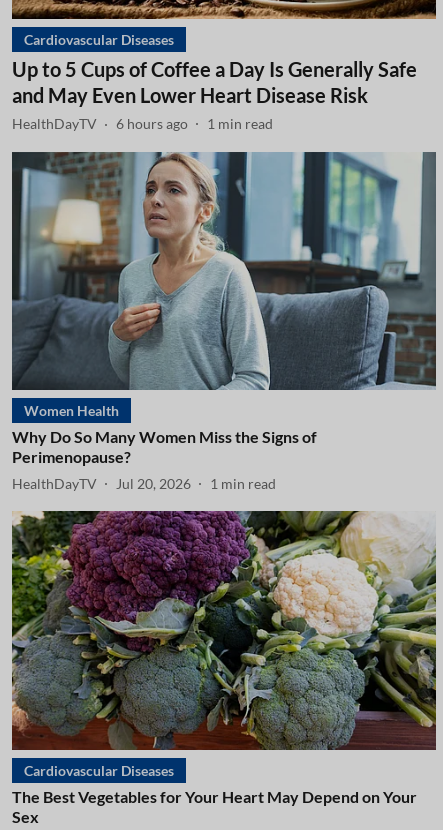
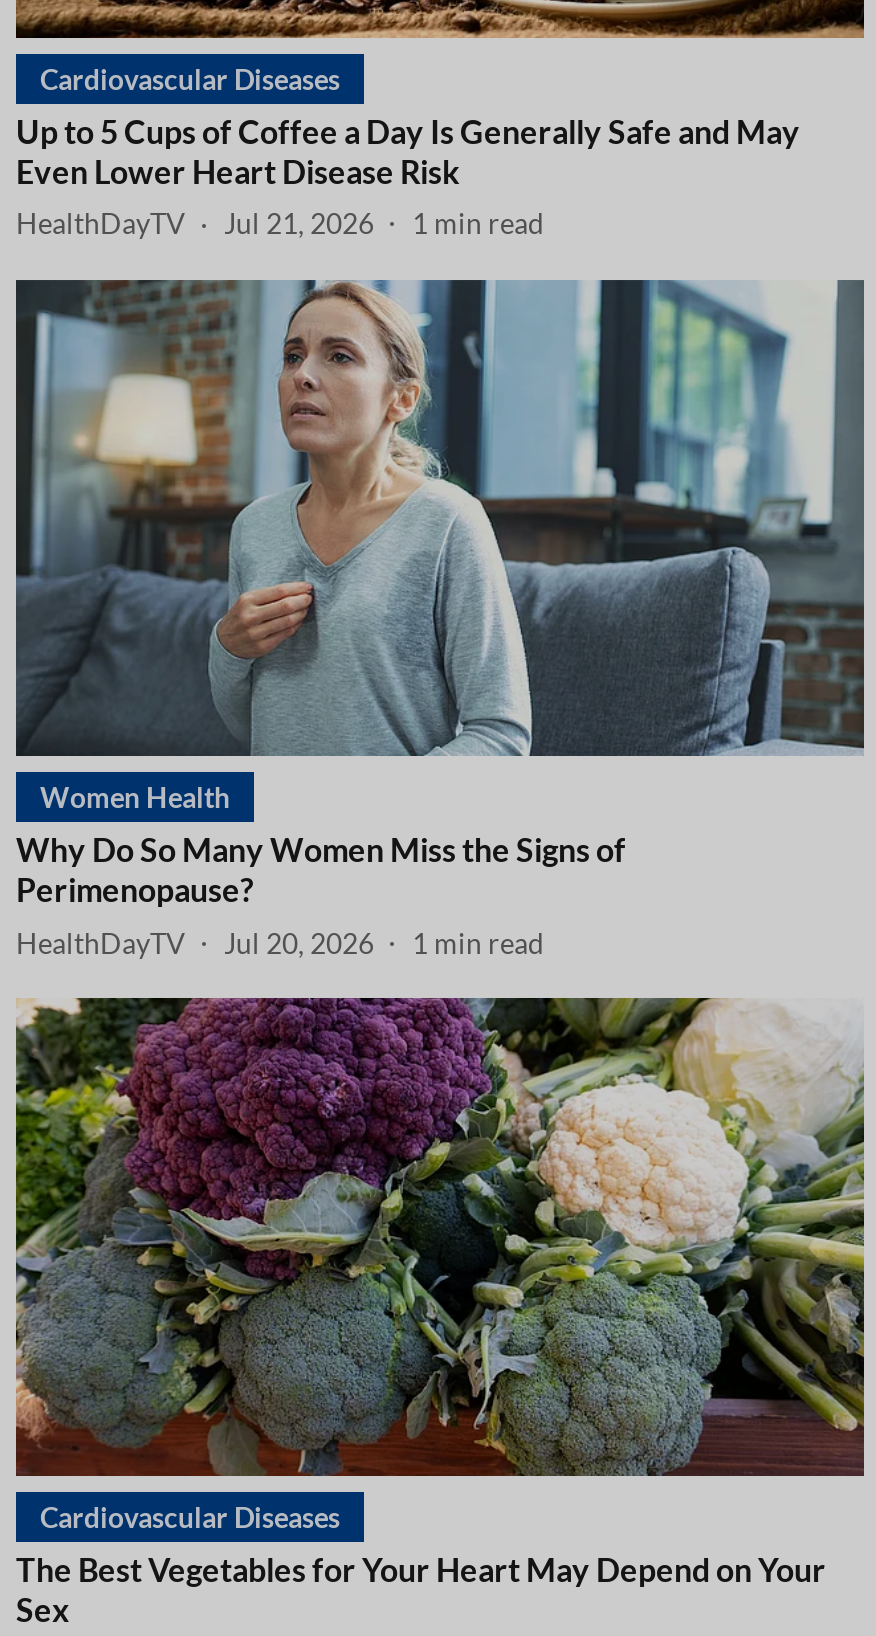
[12,115,273,132] HealthDayTV 6 hours ago 1 min read -> [16,206,544,240] HealthDayTV Jul 21, 2026 1 min read

